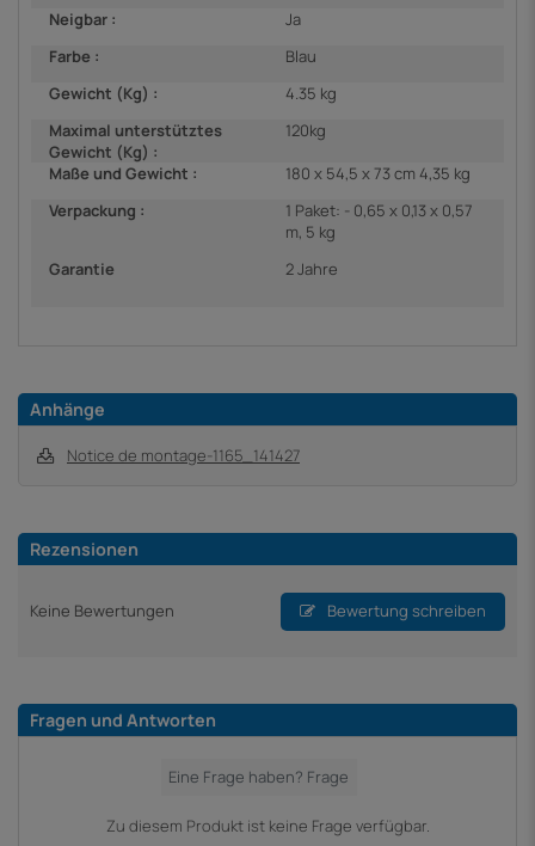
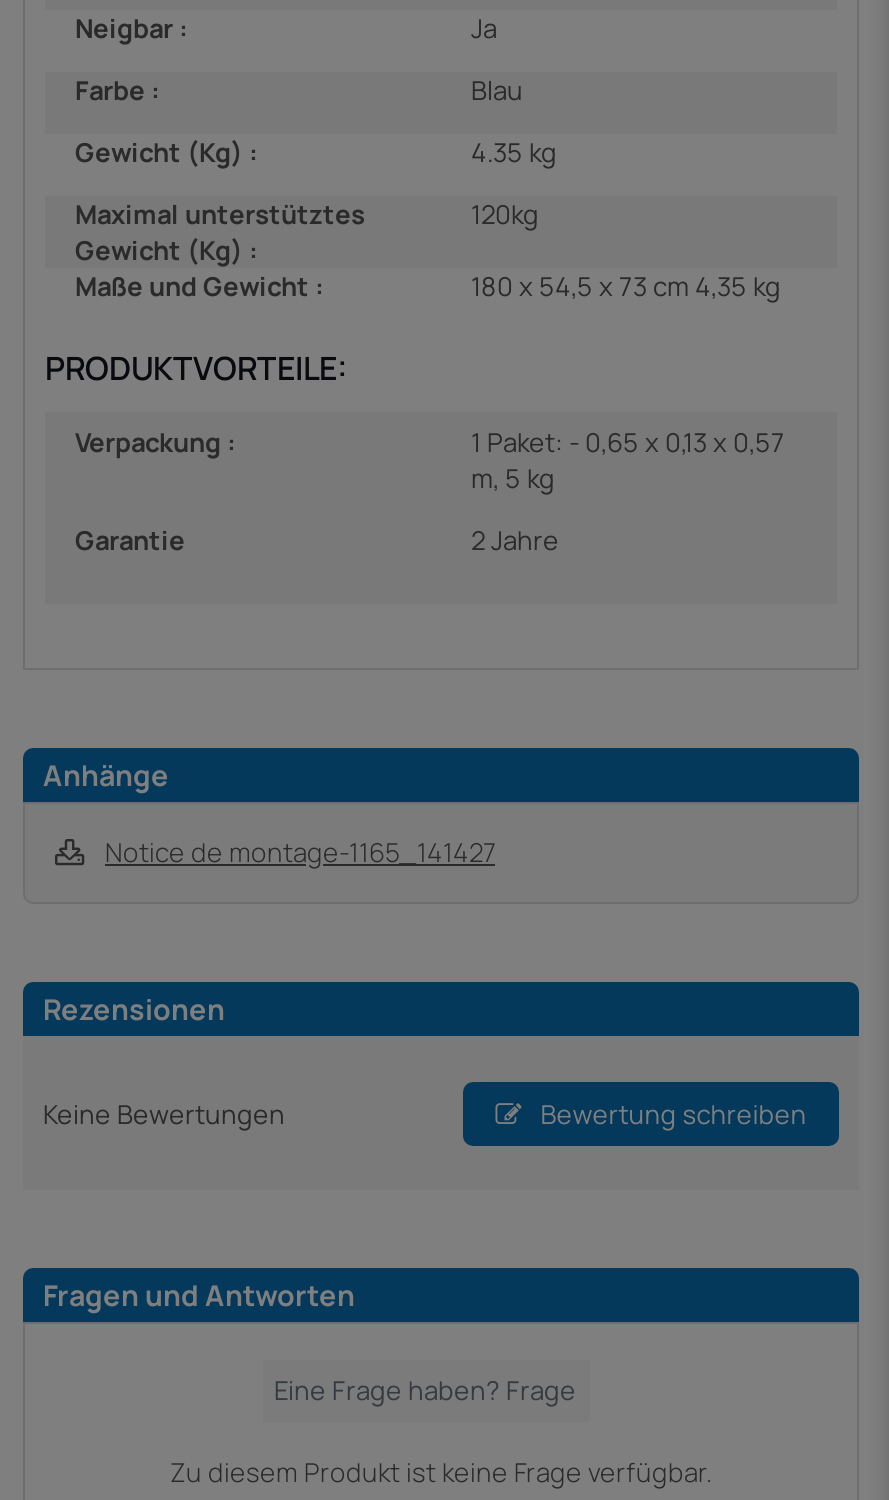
none -> [45,345,347,389] PRODUKTVORTEILE:

